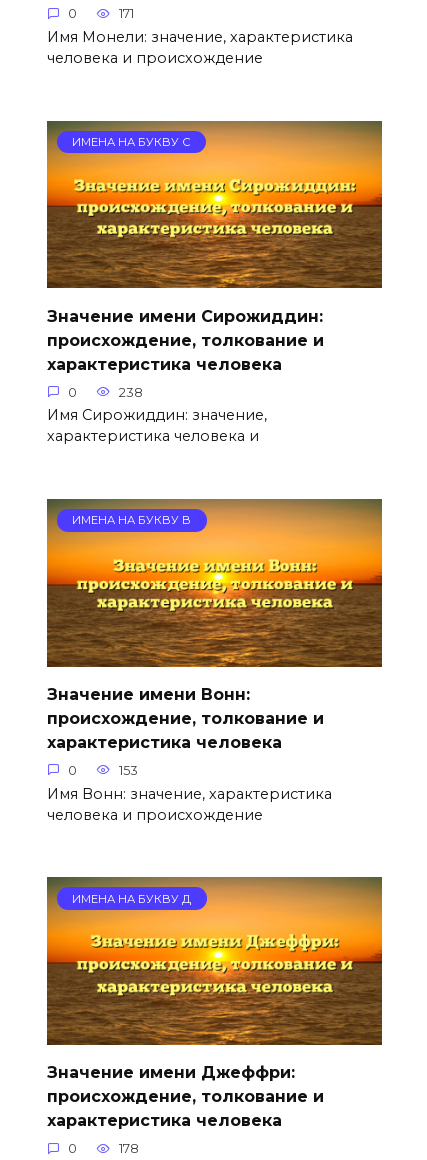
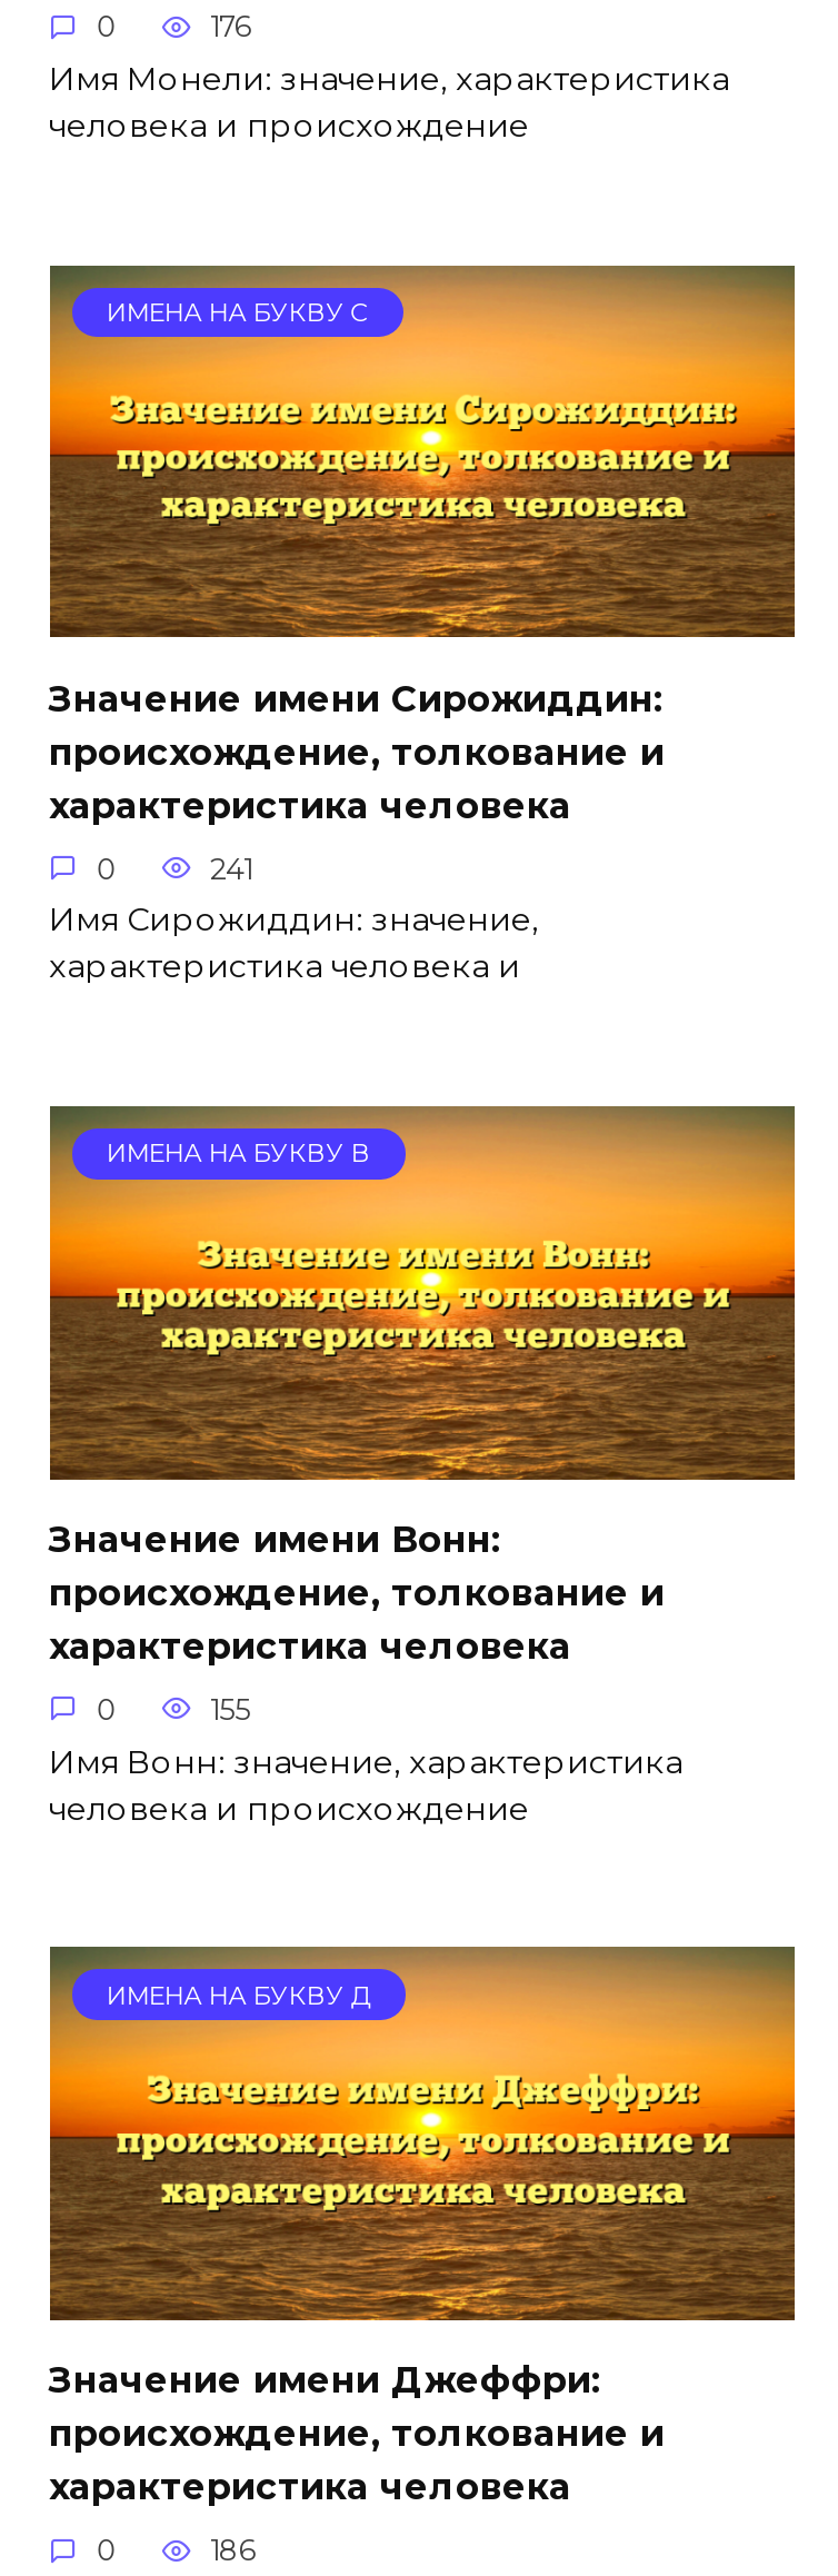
[119,6,134,21] 171 -> [210,11,252,44] 176
[119,385,143,400] 238 -> [210,852,252,885] 241
[119,763,138,778] 153 -> [210,1693,250,1726] 155
[119,1141,139,1156] 178 -> [210,2534,257,2567] 186

